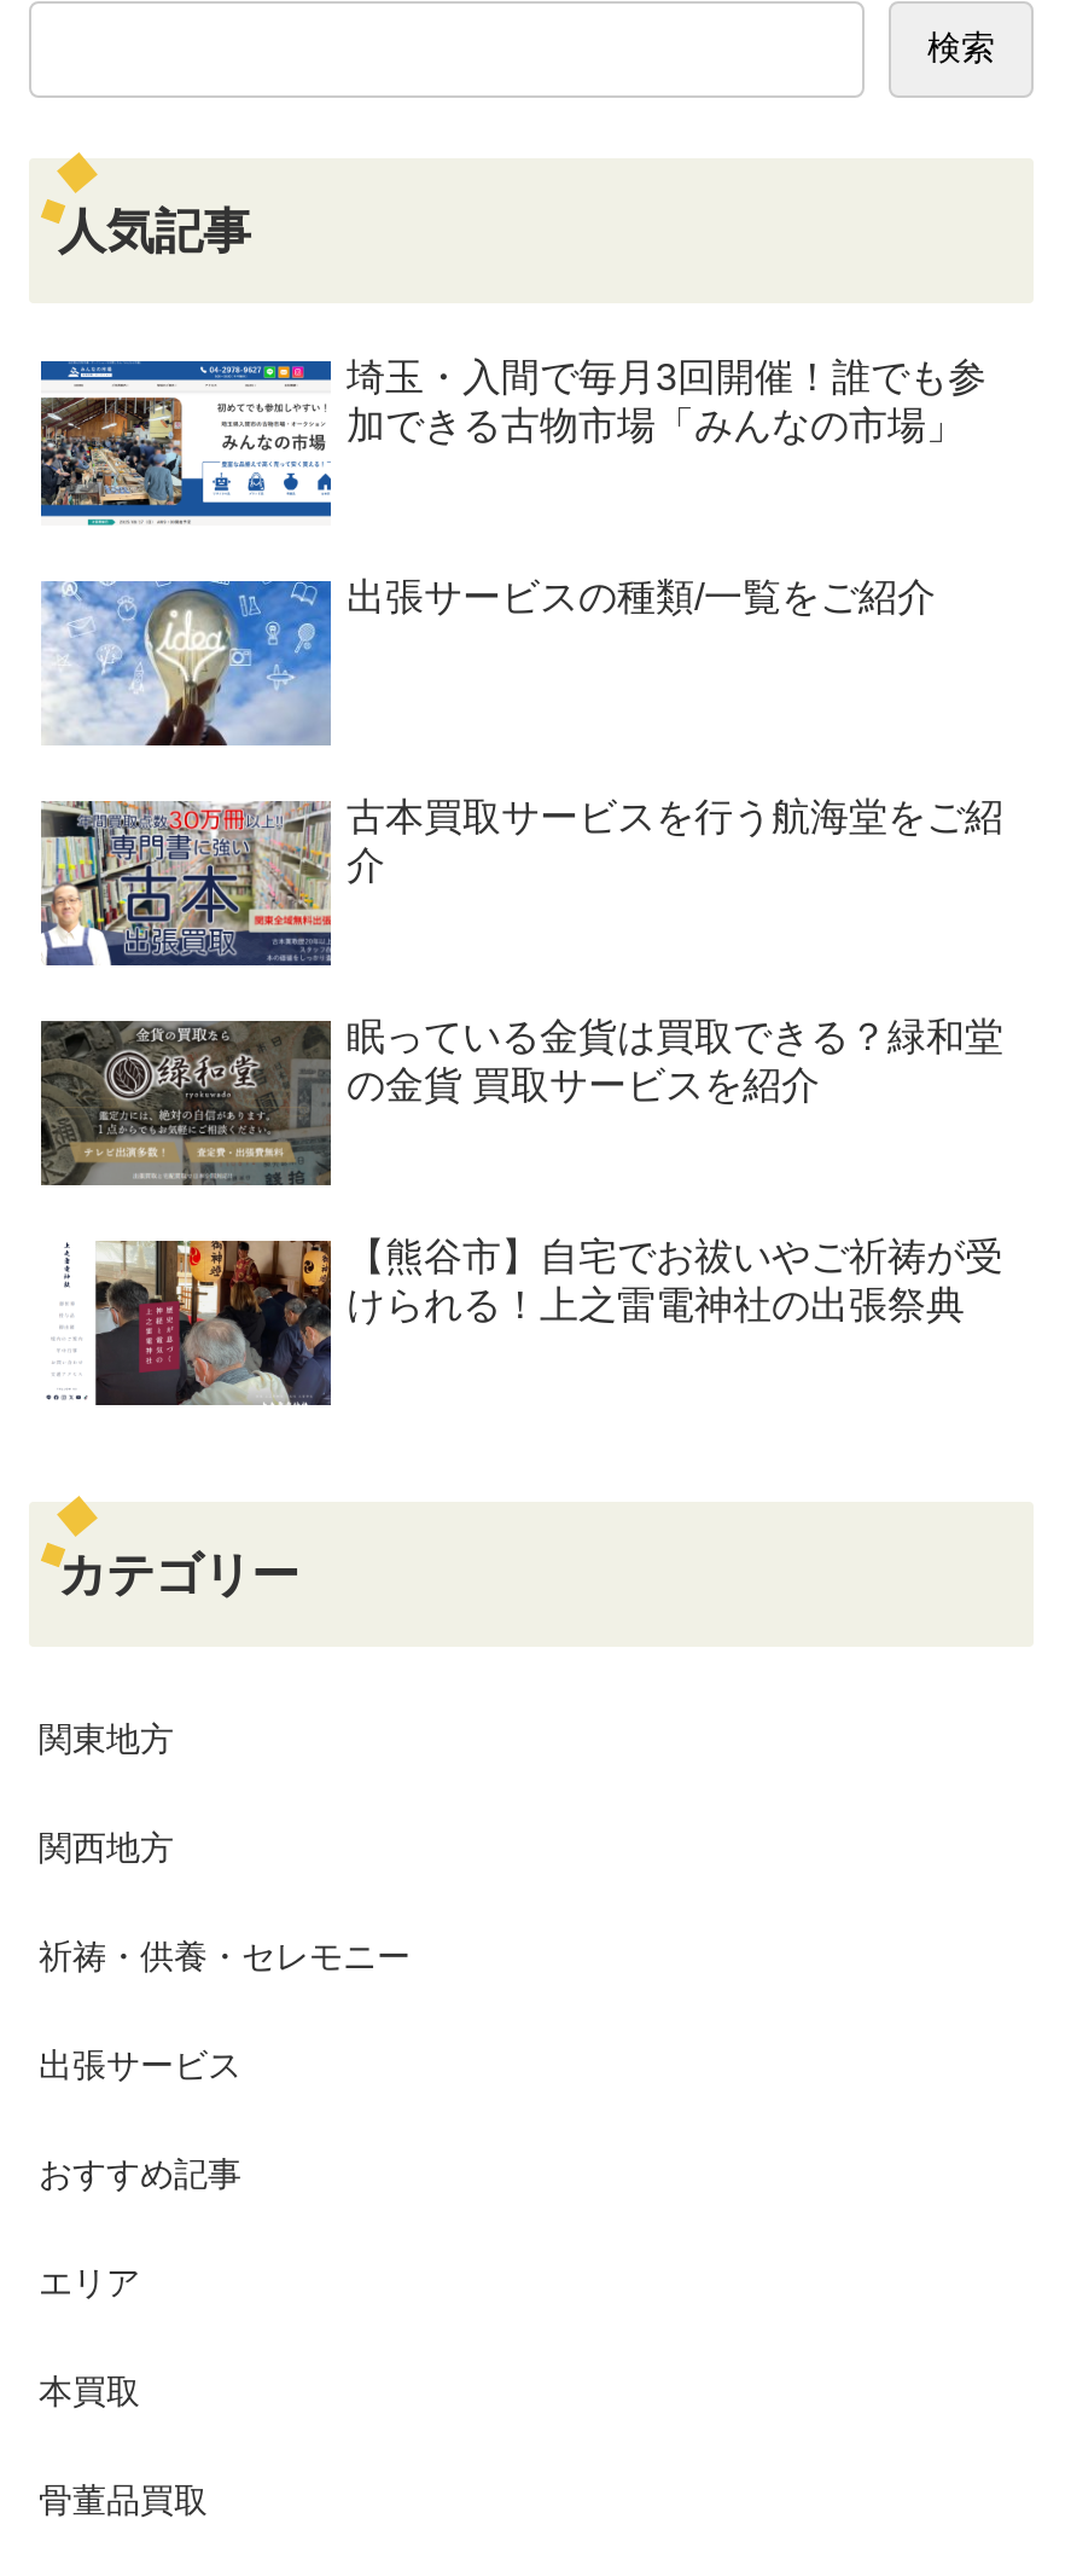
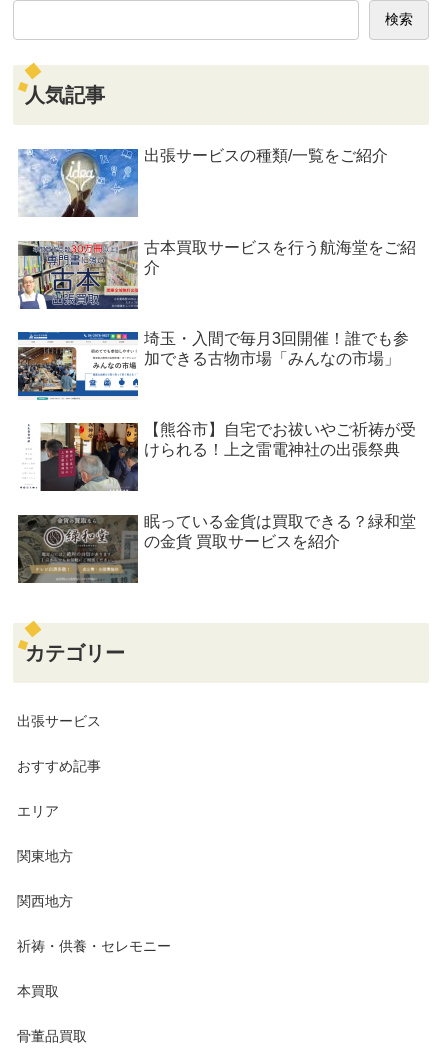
moved [39,356,986,527] -> [17,330,409,401]: [image] | 埼玉・入間で毎月3回開催！誰でも参 | 加できる古物市場「みんなの市場」
moved [39,575,1003,885] -> [17,147,416,276]: [image] | 出張サービスの種類/一覧をご紹介 | 古本買取サービスを行う航海堂をご紹 | 介
moved [39,1016,1003,1189] -> [17,513,416,584]: [image] | 眠っている金貨は買取できる？緑和堂 | の金貨 買取サービスを紹介
moved [53,1235,1003,1409] -> [23,420,416,492]: [image] | 【熊谷市】自宅でお祓いやご祈祷が受 | けられる！上之雷電神社の出張祭典
moved [39,1719,411,1975] -> [17,848,171,954]: 関東地方 | 関西地方 | 祈祷・供養・セレモニー
moved [39,2045,241,2301] -> [17,713,101,819]: 出張サービス | おすすめ記事 | エリア

